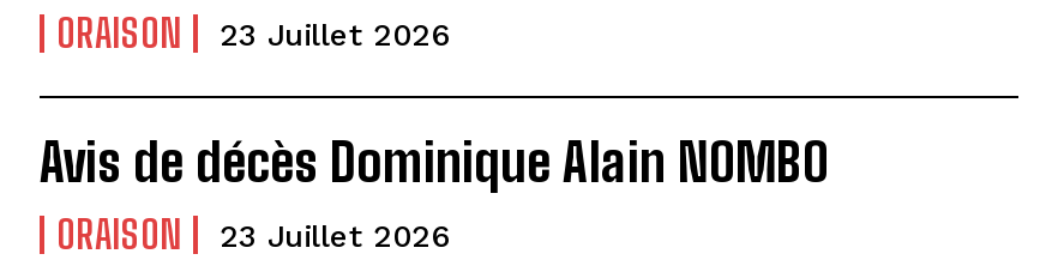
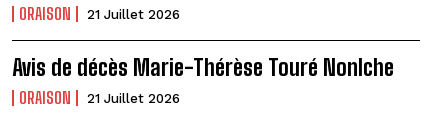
[56,10,450,56] ORAISON 23 Juillet 2026 -> [19,4,180,23] ORAISON 21 Juillet 2026
[40,130,829,195] Avis de décès Dominique Alain NOMBO -> [12,54,394,81] Avis de décès Marie-Thérèse Touré Nonlche
[56,211,450,257] ORAISON 23 Juillet 2026 -> [19,88,180,107] ORAISON 21 Juillet 2026

